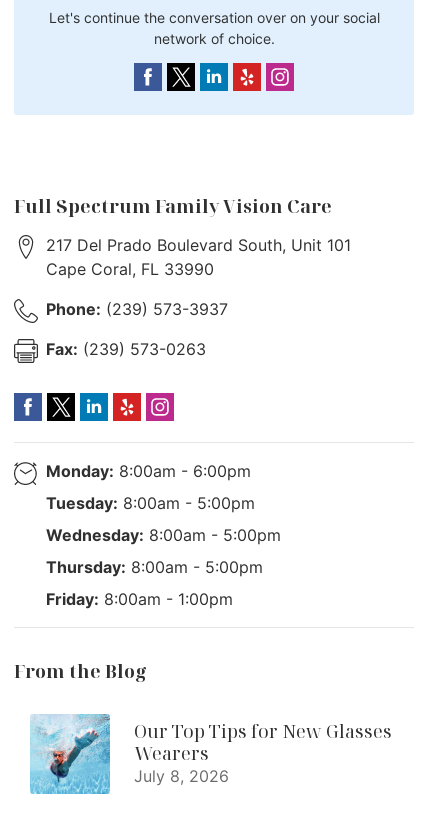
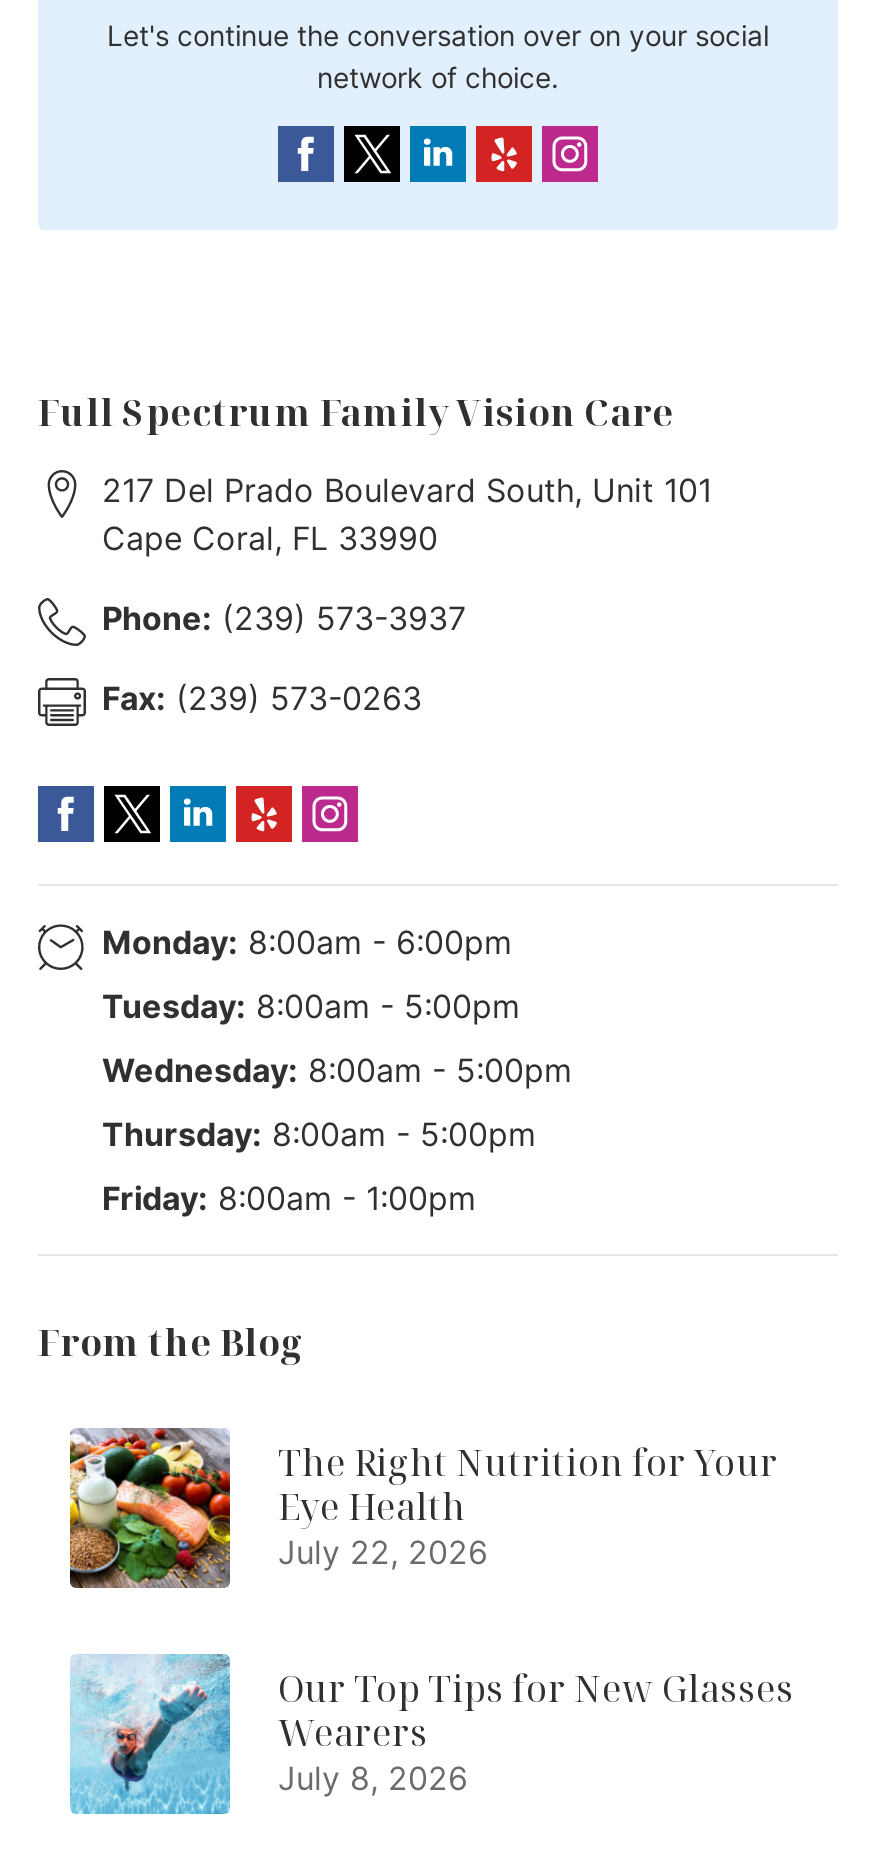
none -> [68,1426,778,1590] [image] | The Right Nutrition for Your | Eye Health | July 22, 2026

